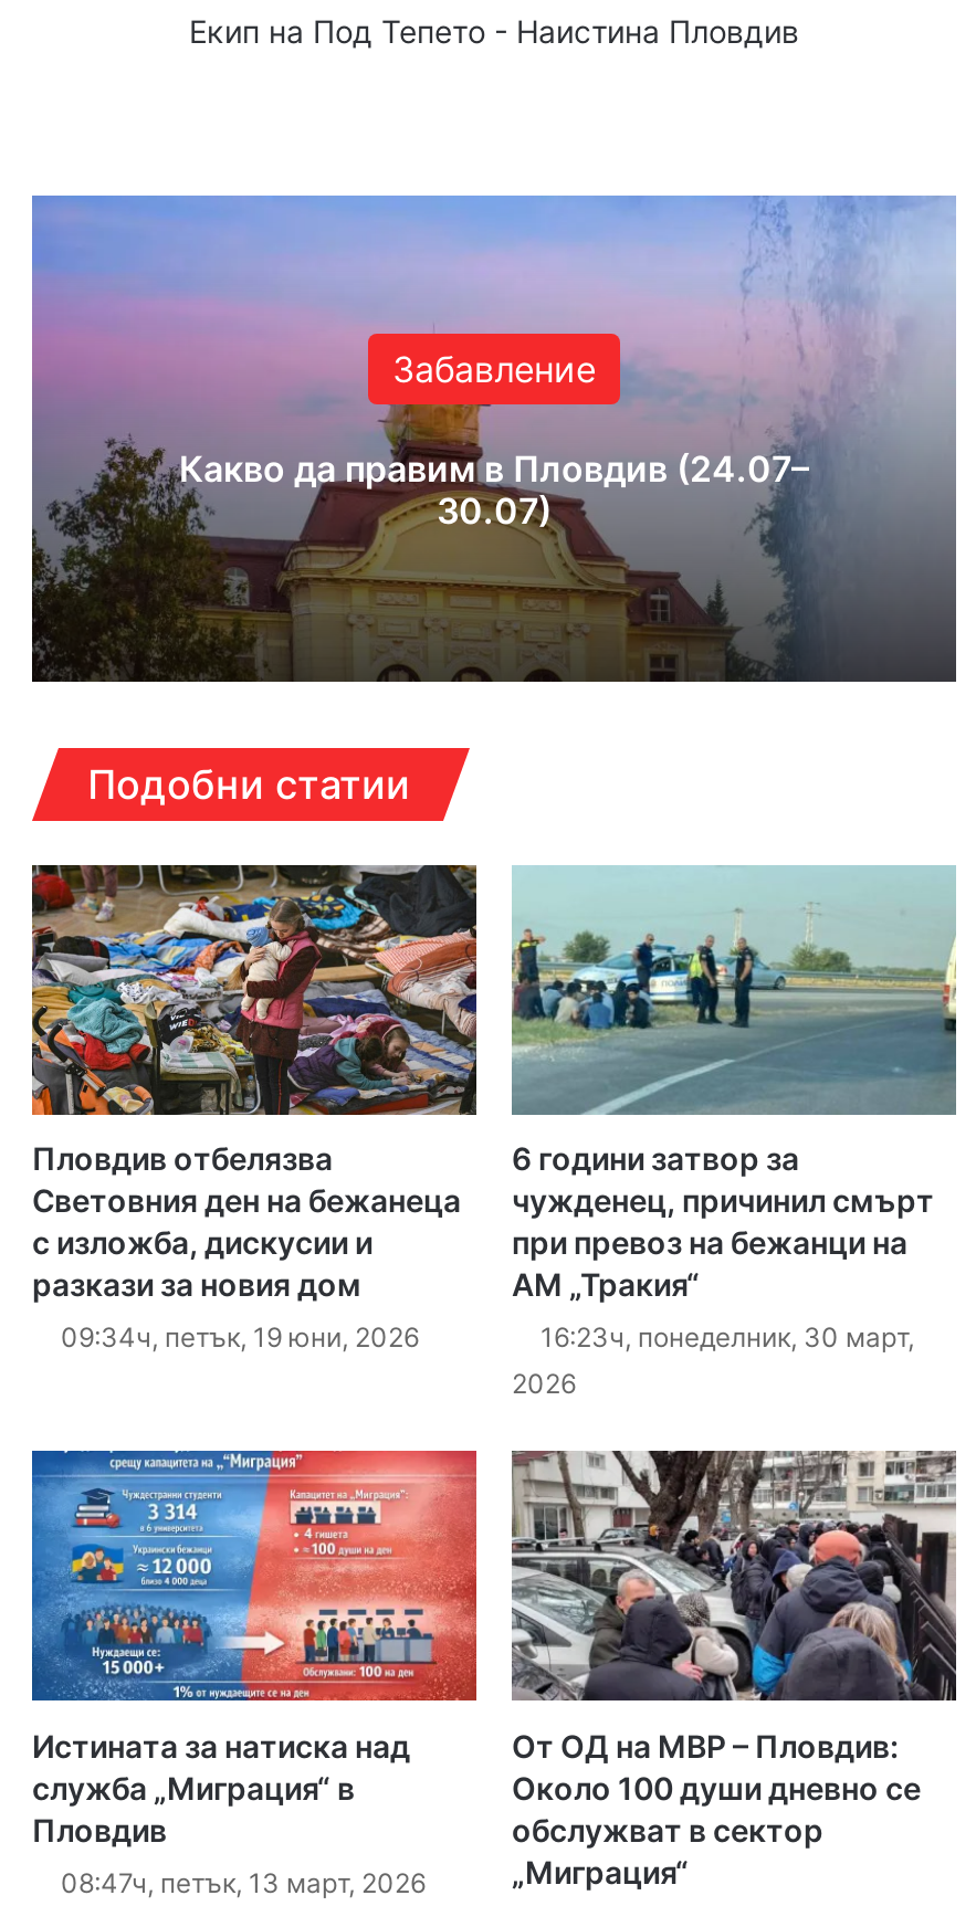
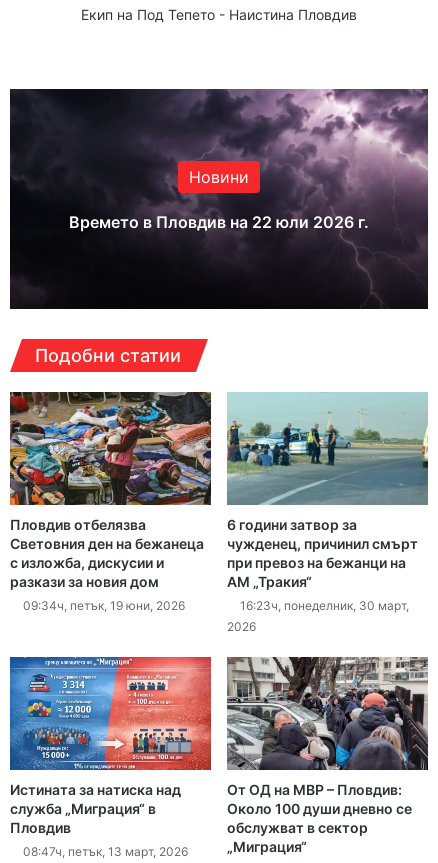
[30,193,956,682] [image] | Забавление -> [9,88,429,309] [image] | Новини
[179,447,809,533] Какво да правим в Пловдив (24.07– | 30.07) -> [69,212,369,232] Времето в Пловдив на 22 юли 2026 г.

